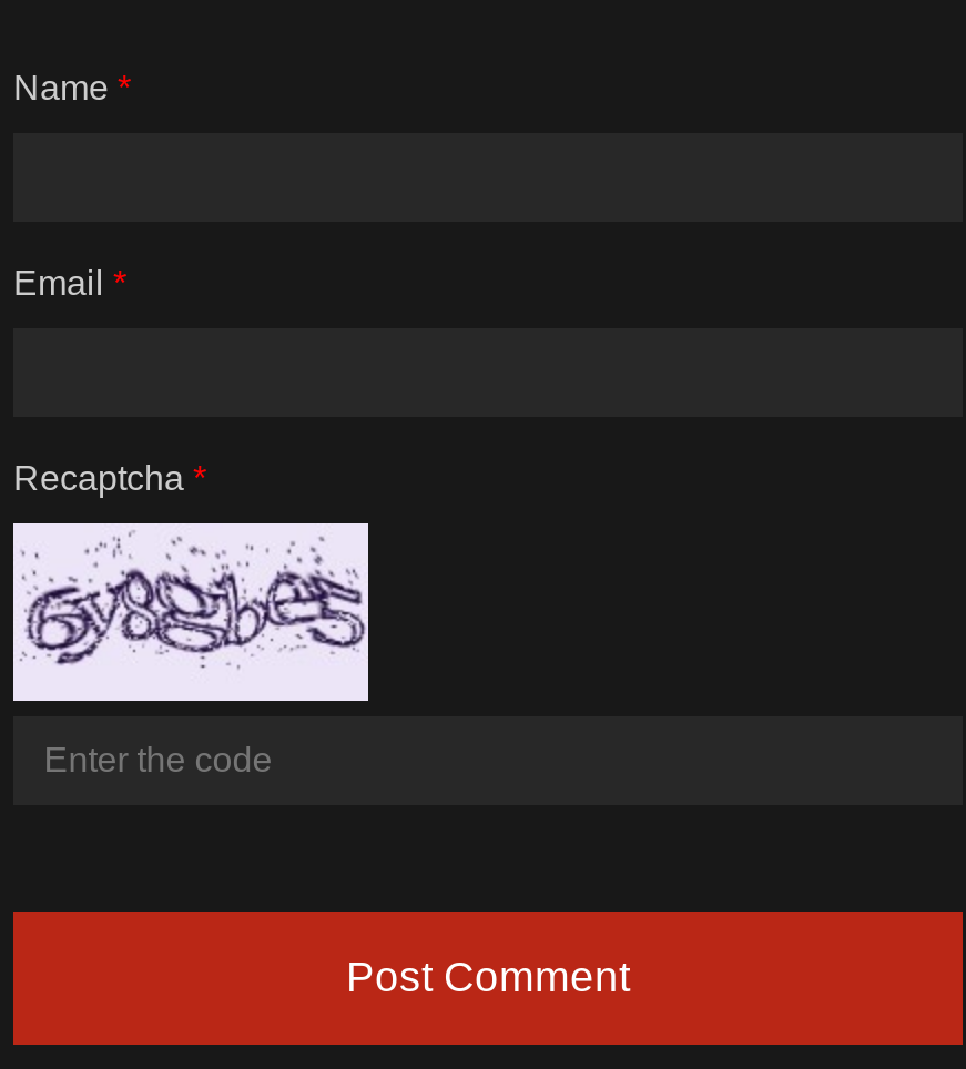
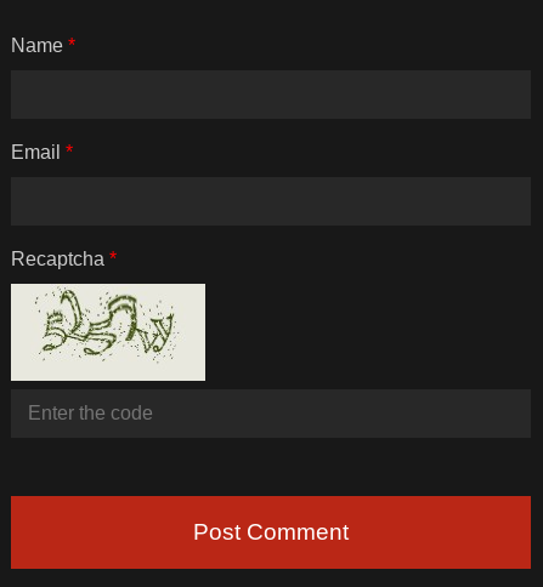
[22,528,366,670] [image] -> [18,285,204,366] [image]

